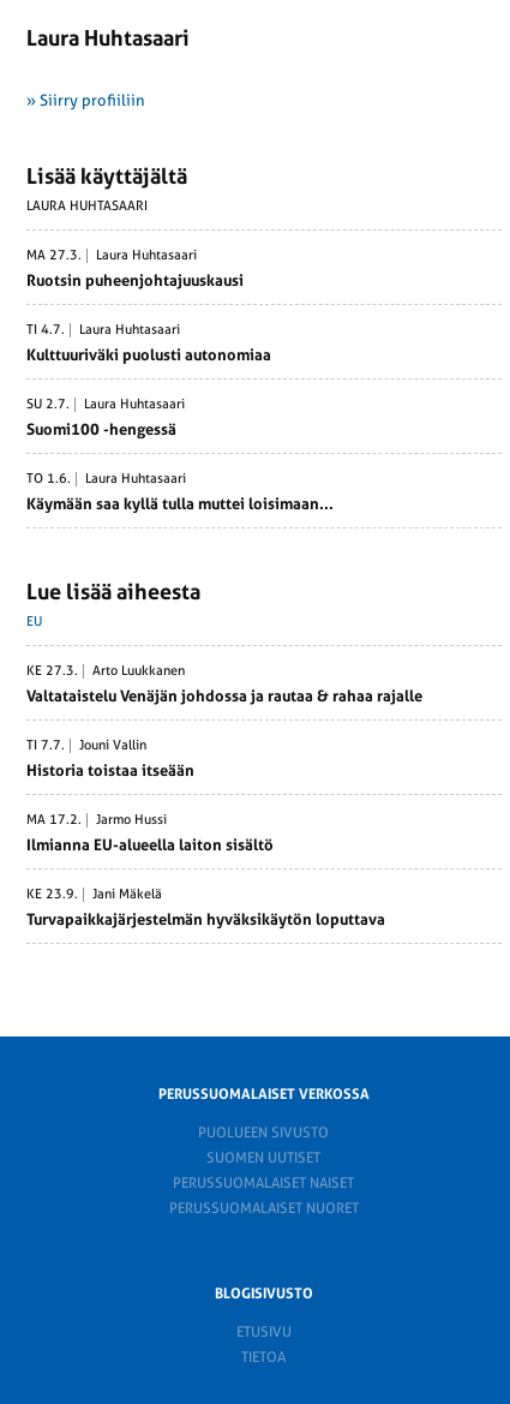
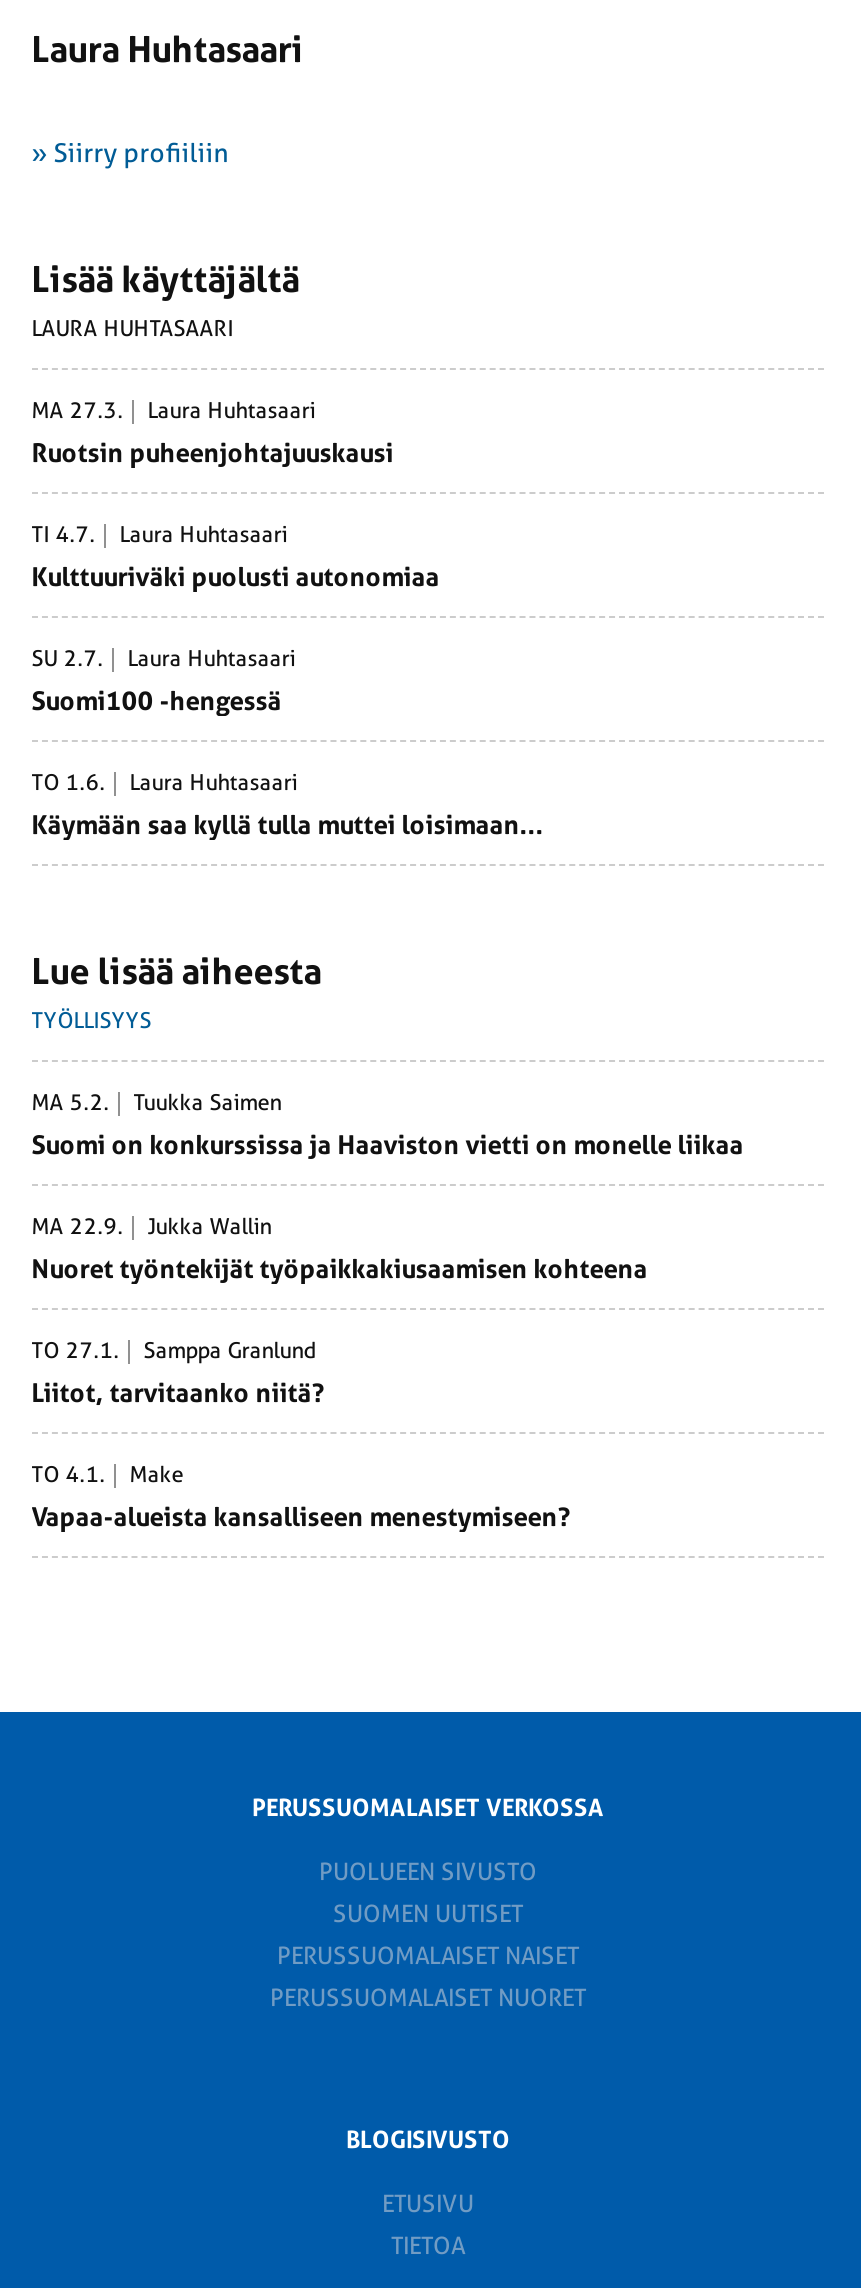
[26,614,42,630] EU -> [32,1009,152,1035] TYÖLLISYYS
[26,663,185,679] KE 27.3. | Arto Luukkanen -> [32,1091,282,1117] MA 5.2. | Tuukka Saimen
[26,687,422,705] Valtataistelu Venäjän johdossa ja rautaa & rahaa rajalle -> [32,1131,744,1161] Suomi on konkurssissa ja Haaviston vietti on monelle liikaa
[26,738,146,753] TI 7.7. | Jouni Vallin -> [32,1215,272,1241] MA 22.9. | Jukka Wallin
[26,762,194,780] Historia toistaa itseään -> [32,1255,648,1285] Nuoret työntekijät työpaikkakiusaamisen kohteena
[26,812,167,828] MA 17.2. | Jarmo Hussi -> [32,1339,316,1365] TO 27.1. | Samppa Granlund
[26,836,273,854] Ilmianna EU-alueella laiton sisältö -> [32,1379,324,1409] Liitot, tarvitaanko niitä?
[26,887,162,902] KE 23.9. | Jani Mäkelä -> [32,1463,184,1489] TO 4.1. | Make
[26,911,385,929] Turvapaikkajärjestelmän hyväksikäytön loputtava -> [32,1503,570,1533] Vapaa-alueista kansalliseen menestymiseen?

